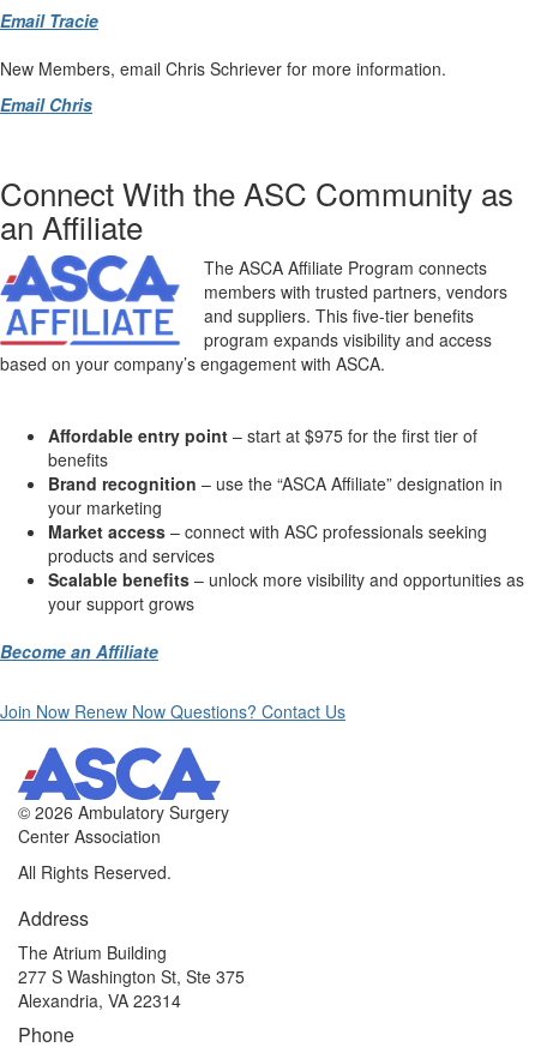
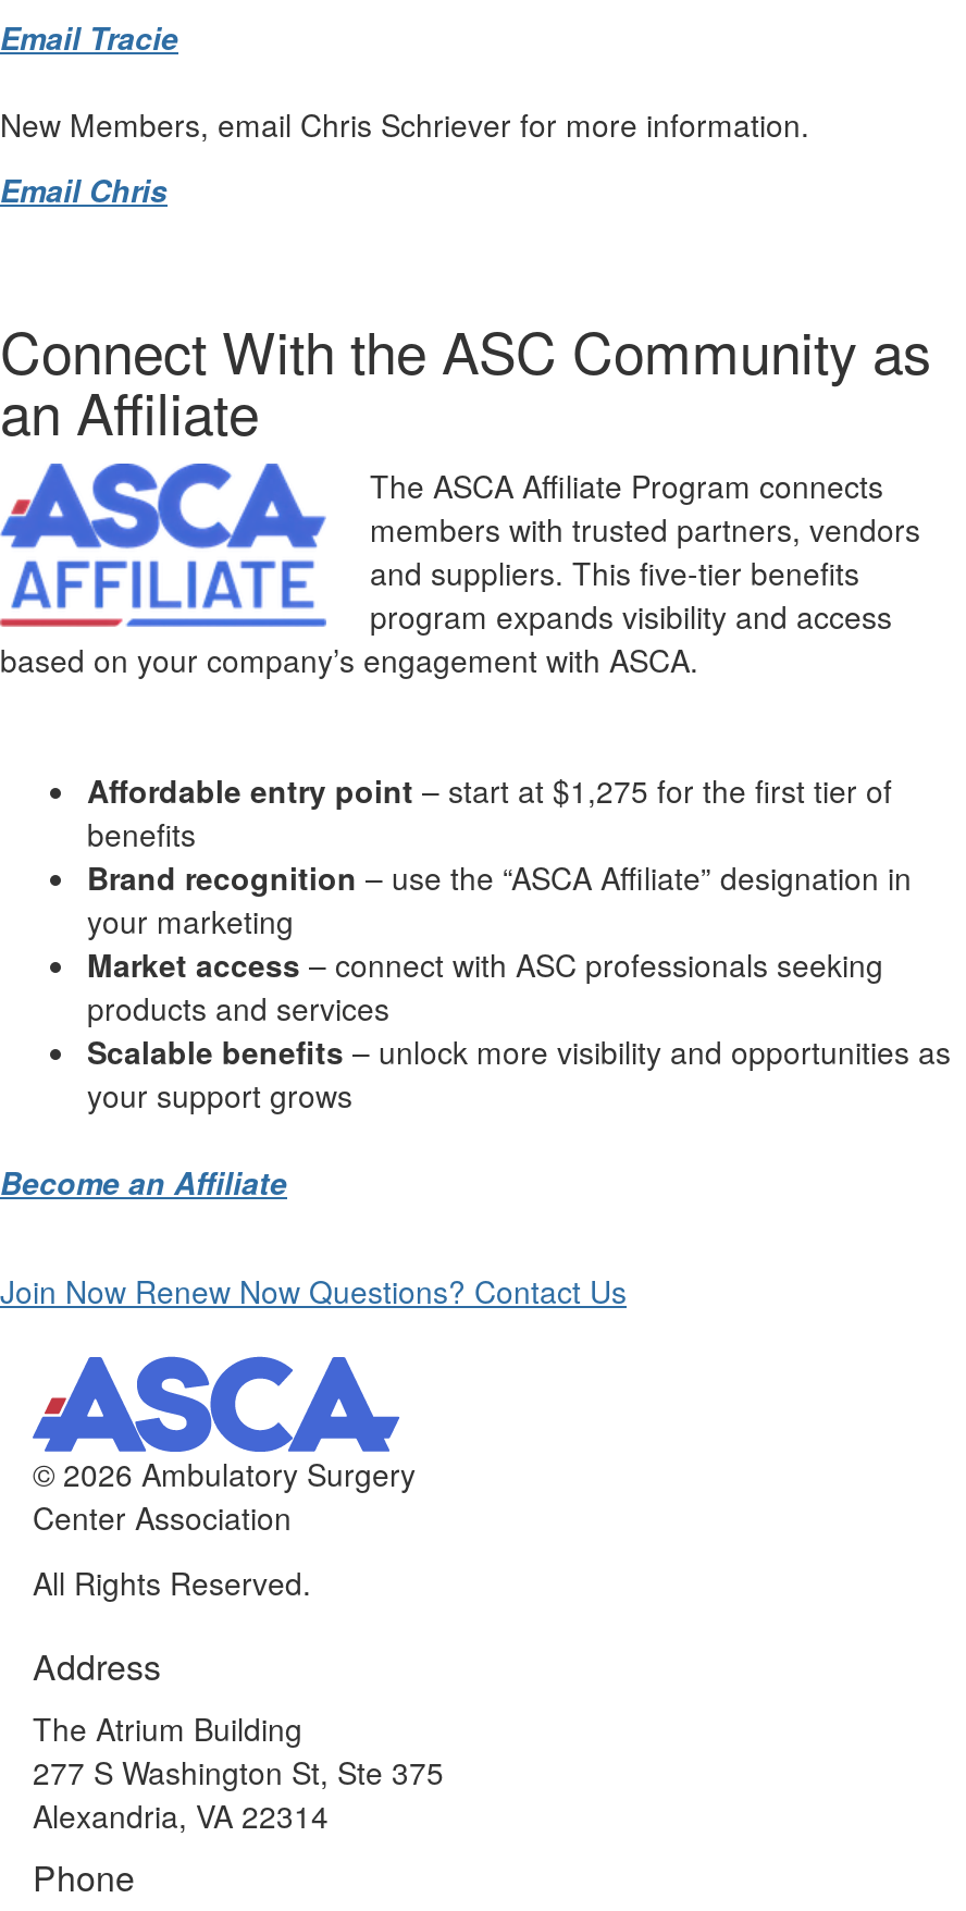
[48,423,477,447] Affordable entry point – start at $975 for the first tier of -> [87,767,892,811] Affordable entry point – start at $1,275 for the first tier of

